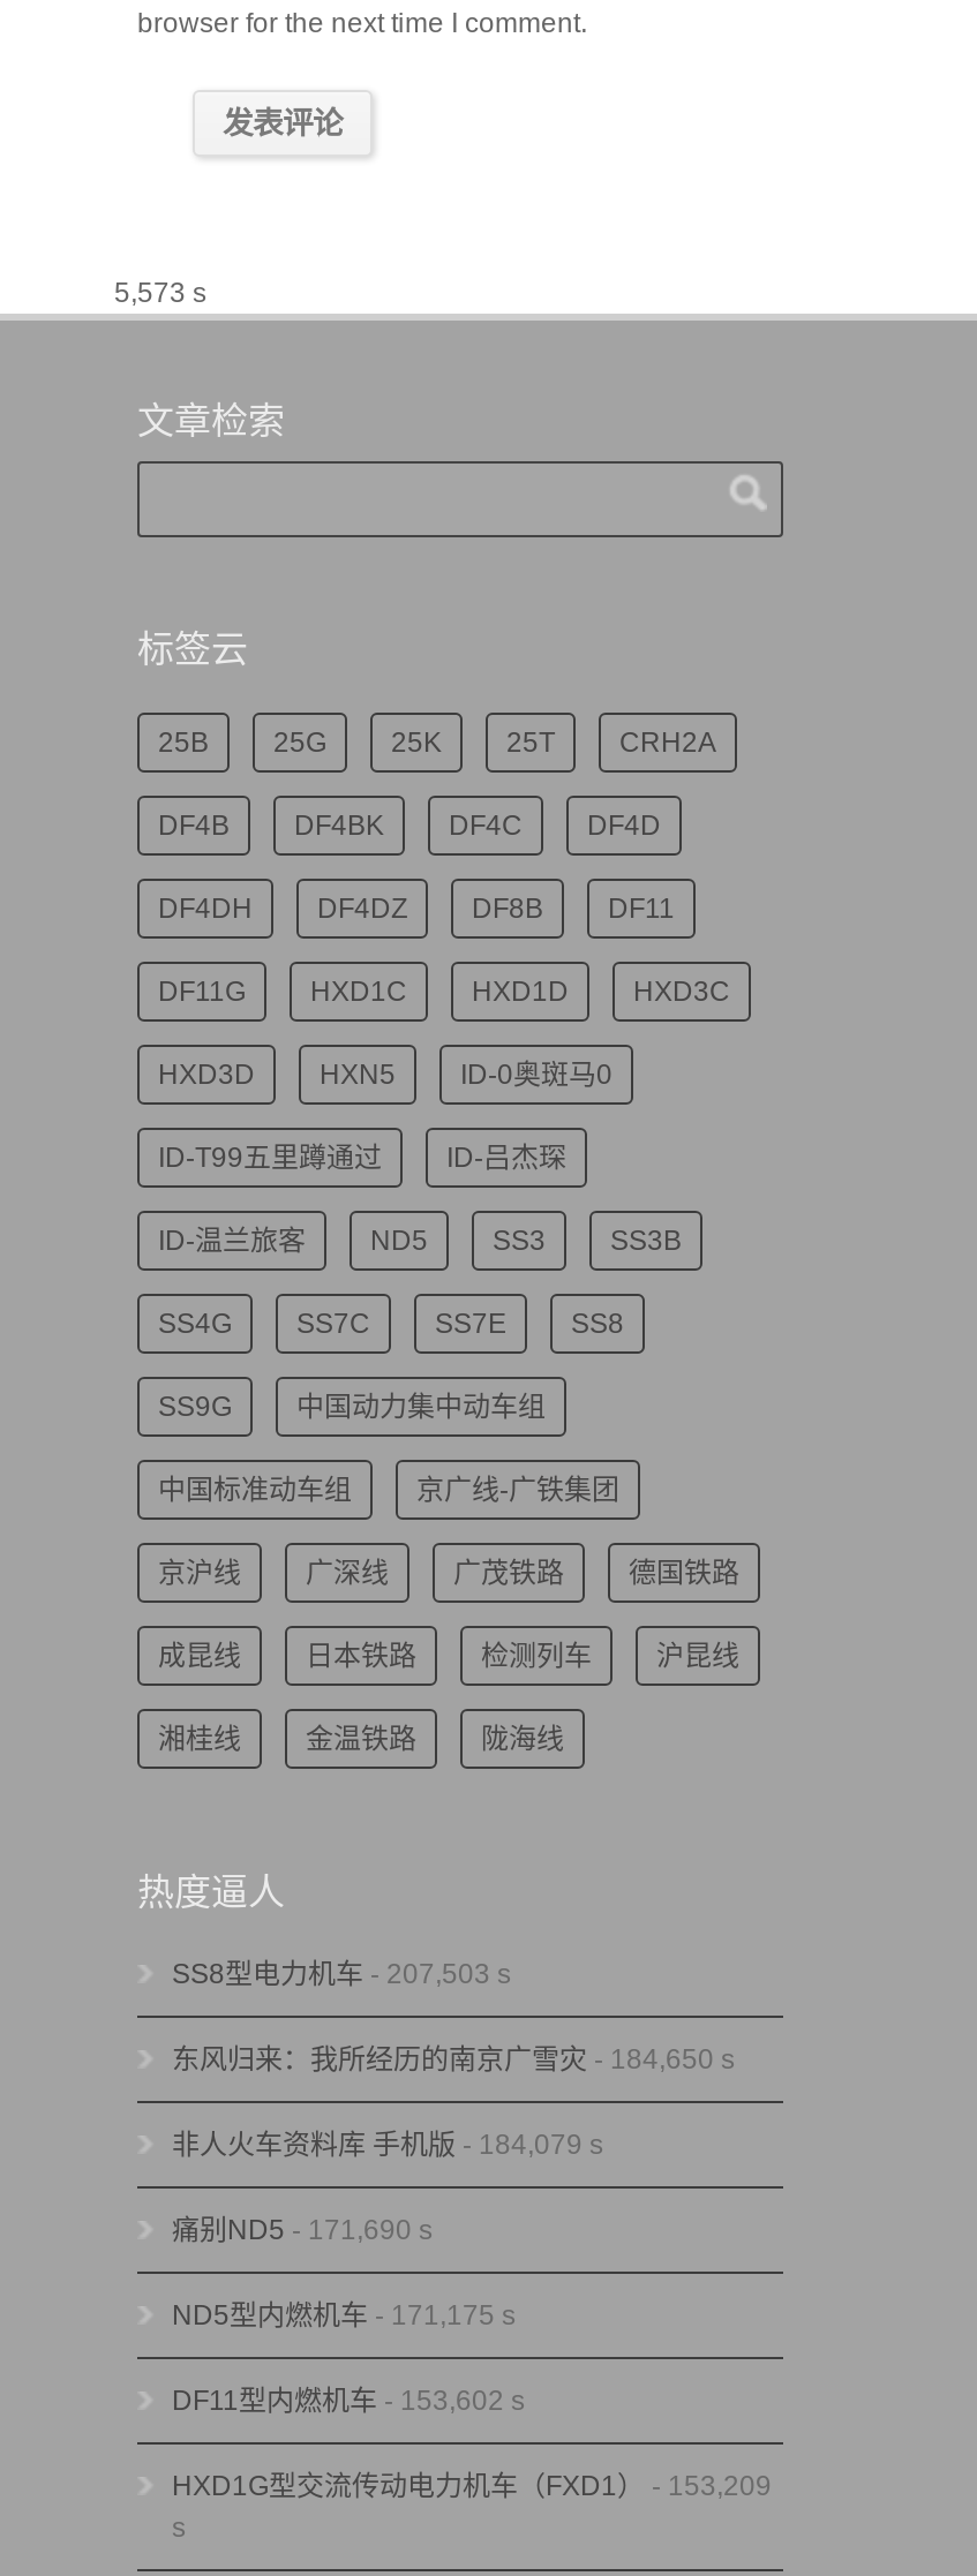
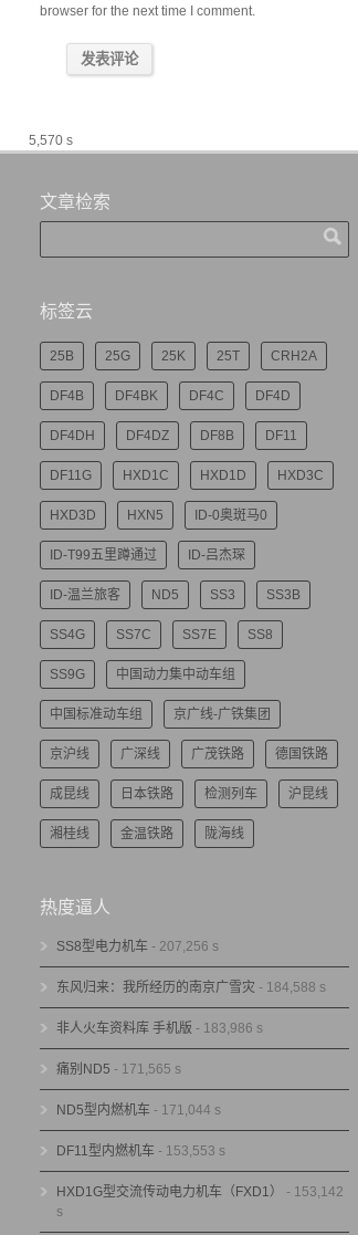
[114,276,206,308] 5,573 s -> [29,132,73,148] 5,570 s
[172,1957,511,1990] SS8型电力机车- 207,503 s -> [56,938,219,954] SS8型电力机车- 207,256 s
[172,2043,735,2075] 东风归来：我所经历的南京广雪灾- 184,650 s -> [56,979,326,995] 东风归来：我所经历的南京广雪灾- 184,588 s
[172,2128,603,2160] 非人火车资料库 手机版- 184,079 s -> [56,1020,263,1036] 非人火车资料库 手机版- 183,986 s
[172,2213,433,2246] 痛别ND5 - 171,690 s -> [56,1061,181,1077] 痛别ND5 - 171,565 s
[172,2299,516,2331] ND5型内燃机车- 171,175 s -> [56,1102,221,1117] ND5型内燃机车- 171,044 s
[172,2384,525,2416] DF11型内燃机车- 153,602 s -> [56,1143,225,1158] DF11型内燃机车- 153,553 s
[172,2469,772,2502] HXD1G型交流传动电力机车（FXD1）- 153,209 -> [56,1184,344,1199] HXD1G型交流传动电力机车（FXD1）- 153,142

